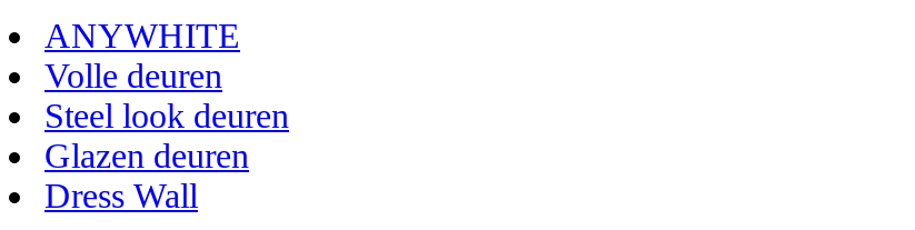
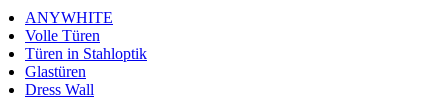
[44,57,289,174] Volle deuren | Steel look deuren | Glazen deuren -> [25,27,147,80] Volle Türen | Türen in Stahloptik | Glastüren

